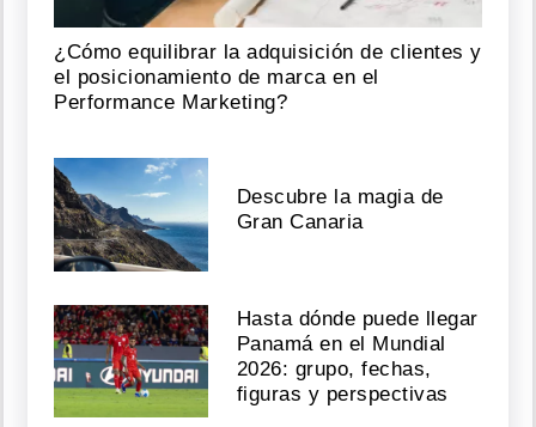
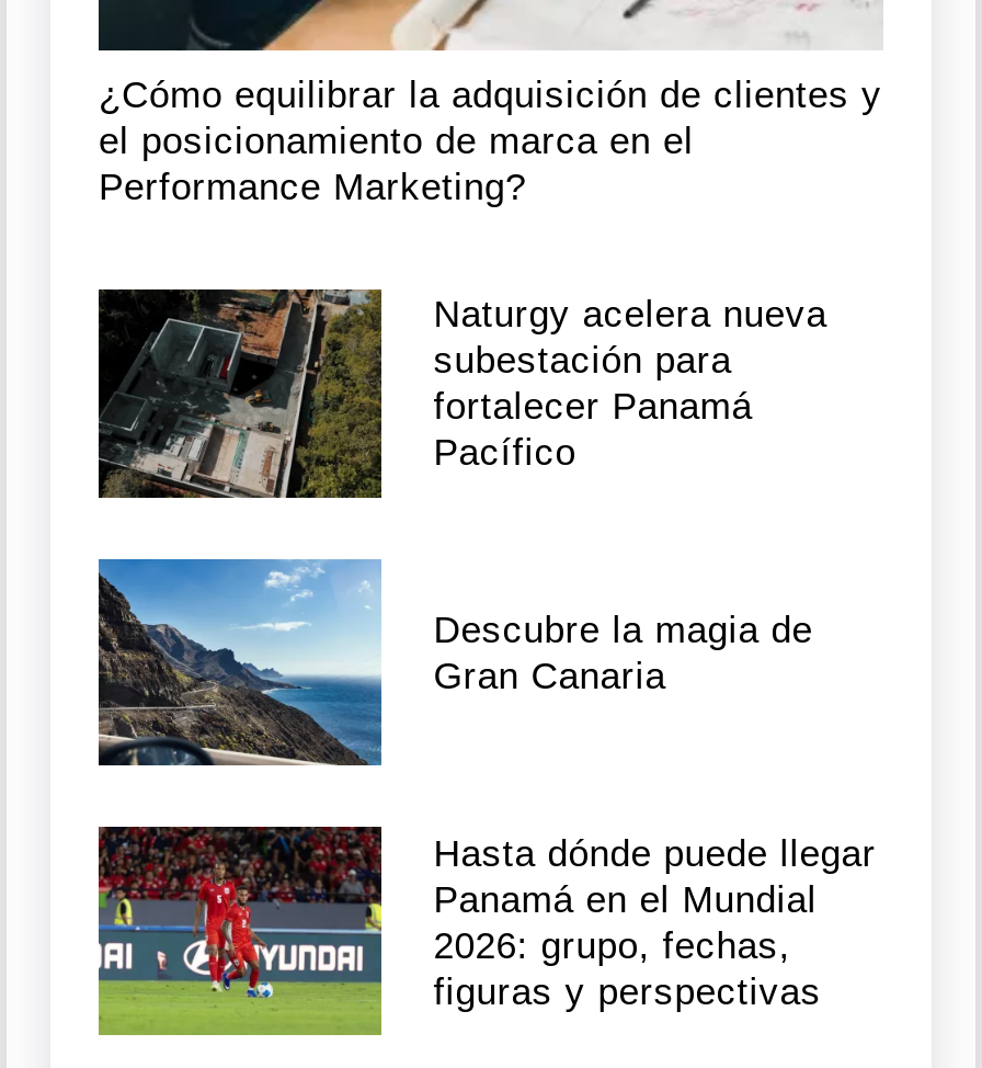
none -> [99,287,827,500] [image] | Naturgy acelera nueva | subestación para | fortalecer Panamá | Pacífico

